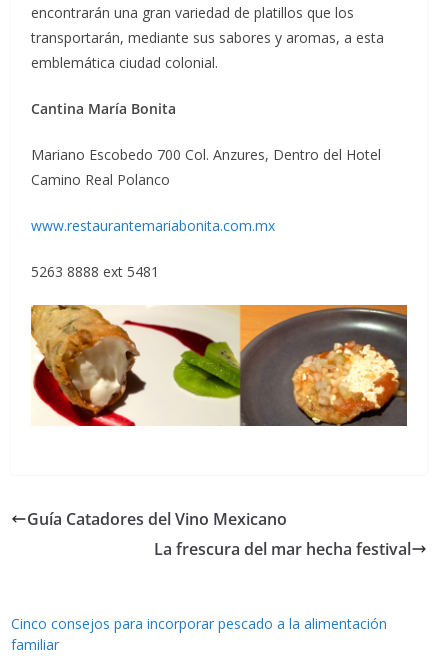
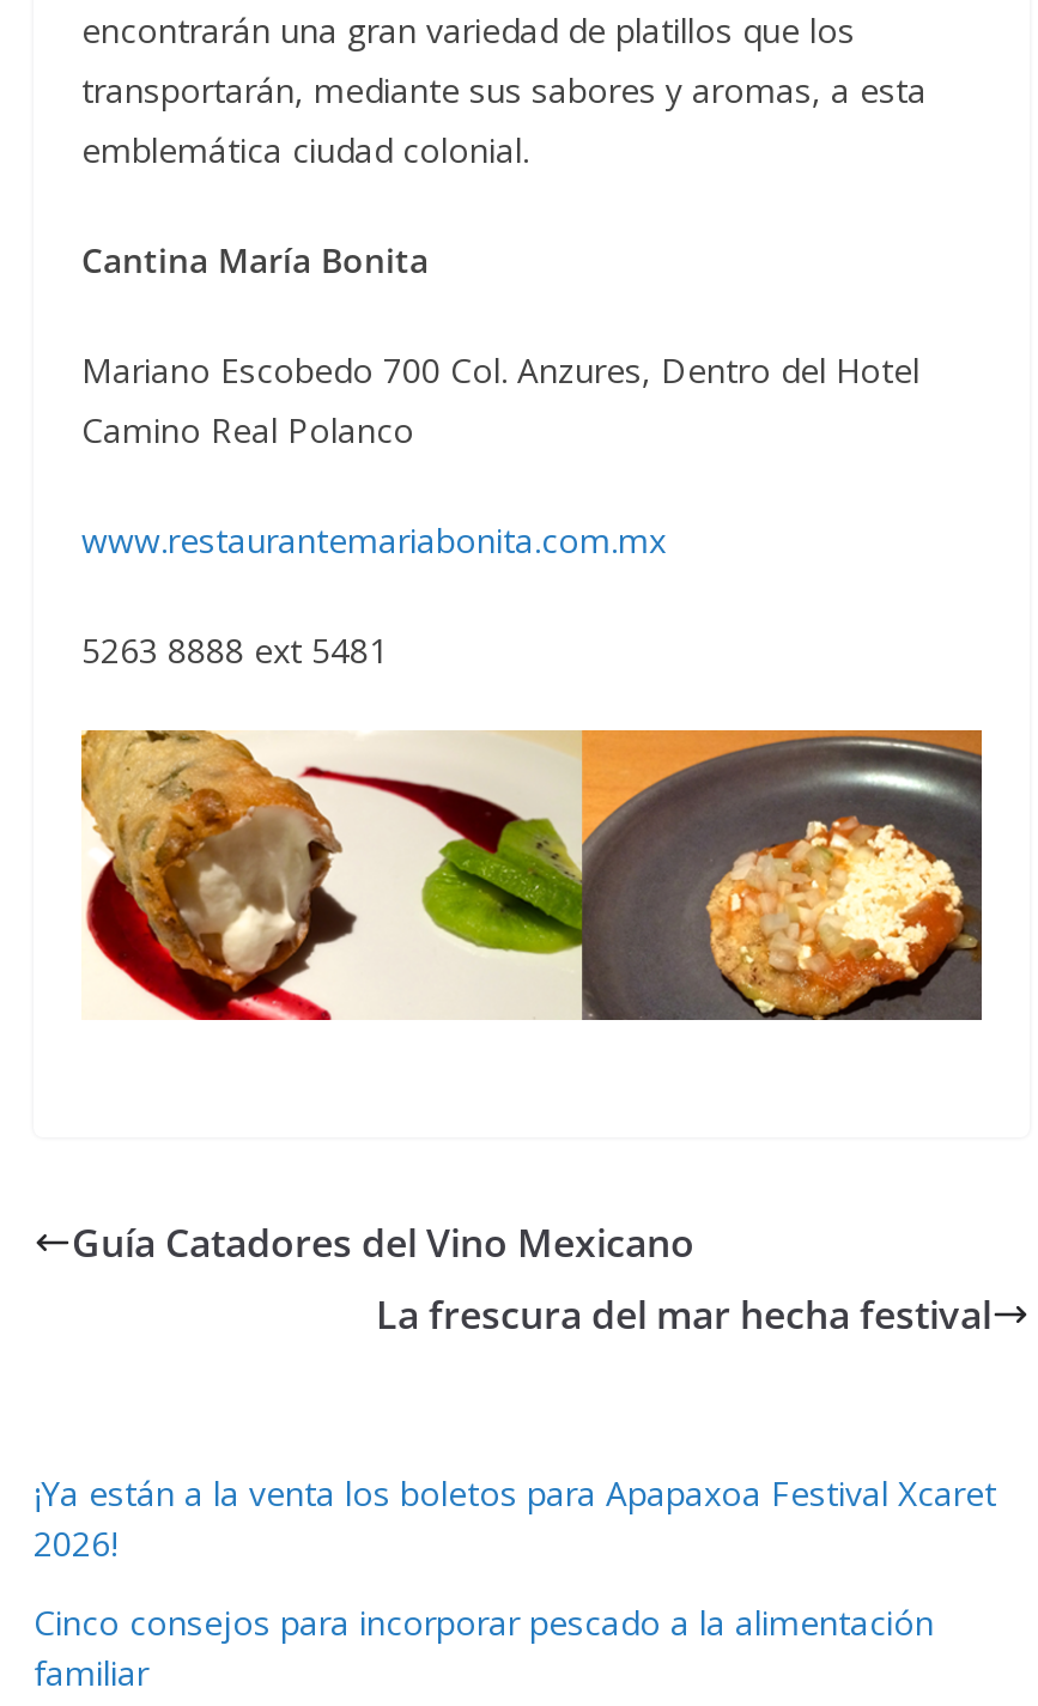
none -> [34,1470,996,1566] ¡Ya están a la venta los boletos para Apapaxoa Festival Xcaret | 2026!

